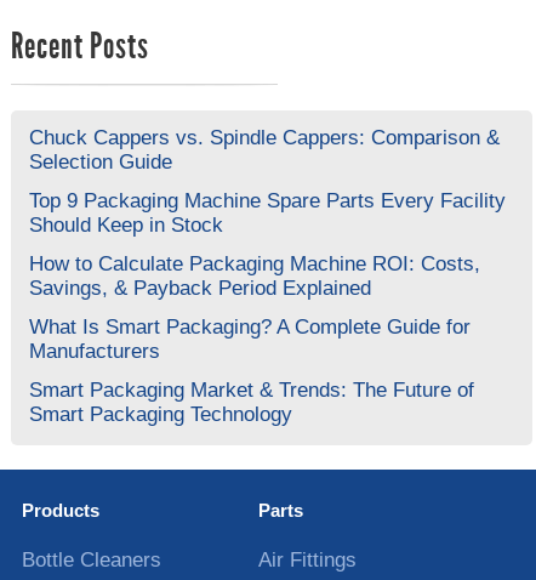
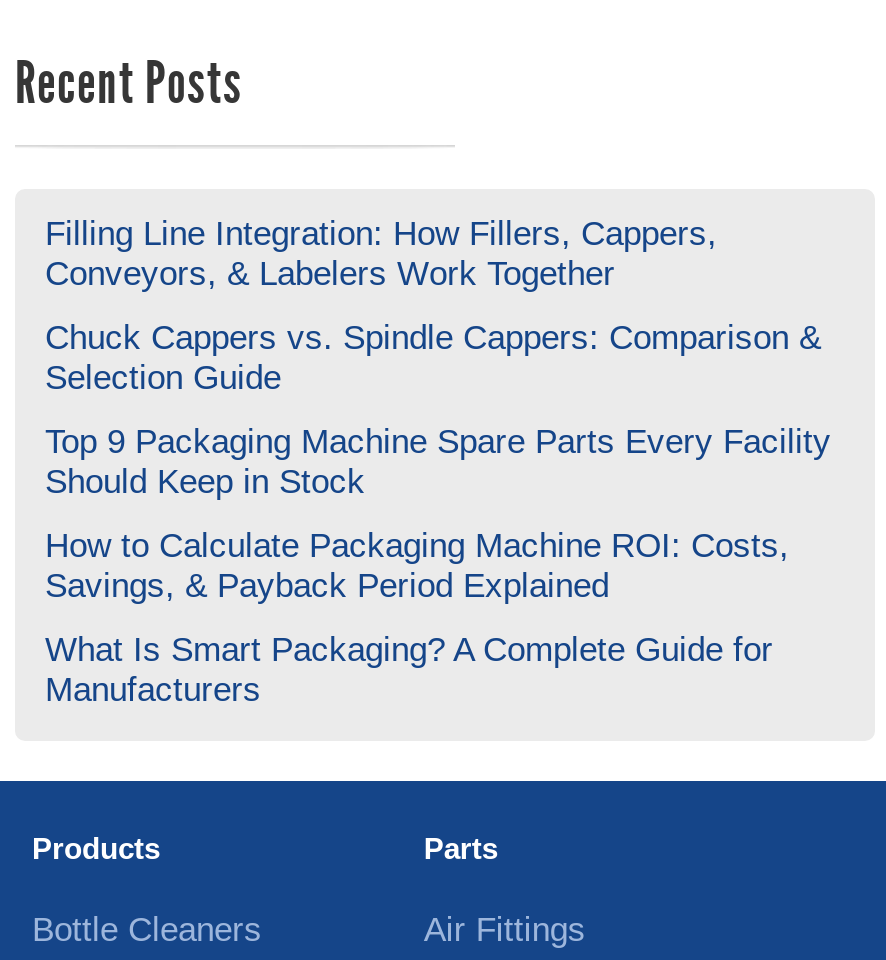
none -> [45,215,717,293] Filling Line Integration: How Fillers, Cappers, | Conveyors, & Labelers Work Together
moved [29,126,506,363] -> [45,319,831,709]: Chuck Cappers vs. Spindle Cappers: Comparison & | Selection Guide | Top 9 Packaging Machine Spare Parts Every Facility | Should Keep in Stock | How to Calculate Packaging Machine ROI: Costs, | Savings, & Payback Period Explained | What Is Smart Packaging? A Complete Guide for | Manufacturers
[29,379,474,426] Smart Packaging Market & Trends: The Future of | Smart Packaging Technology -> none

